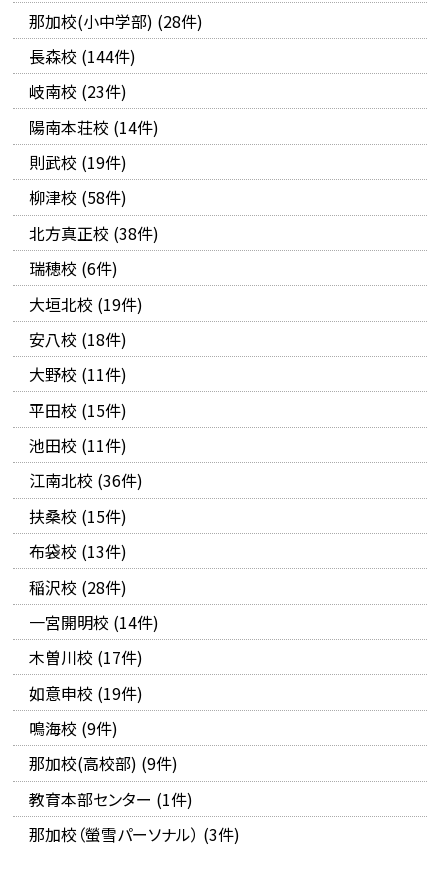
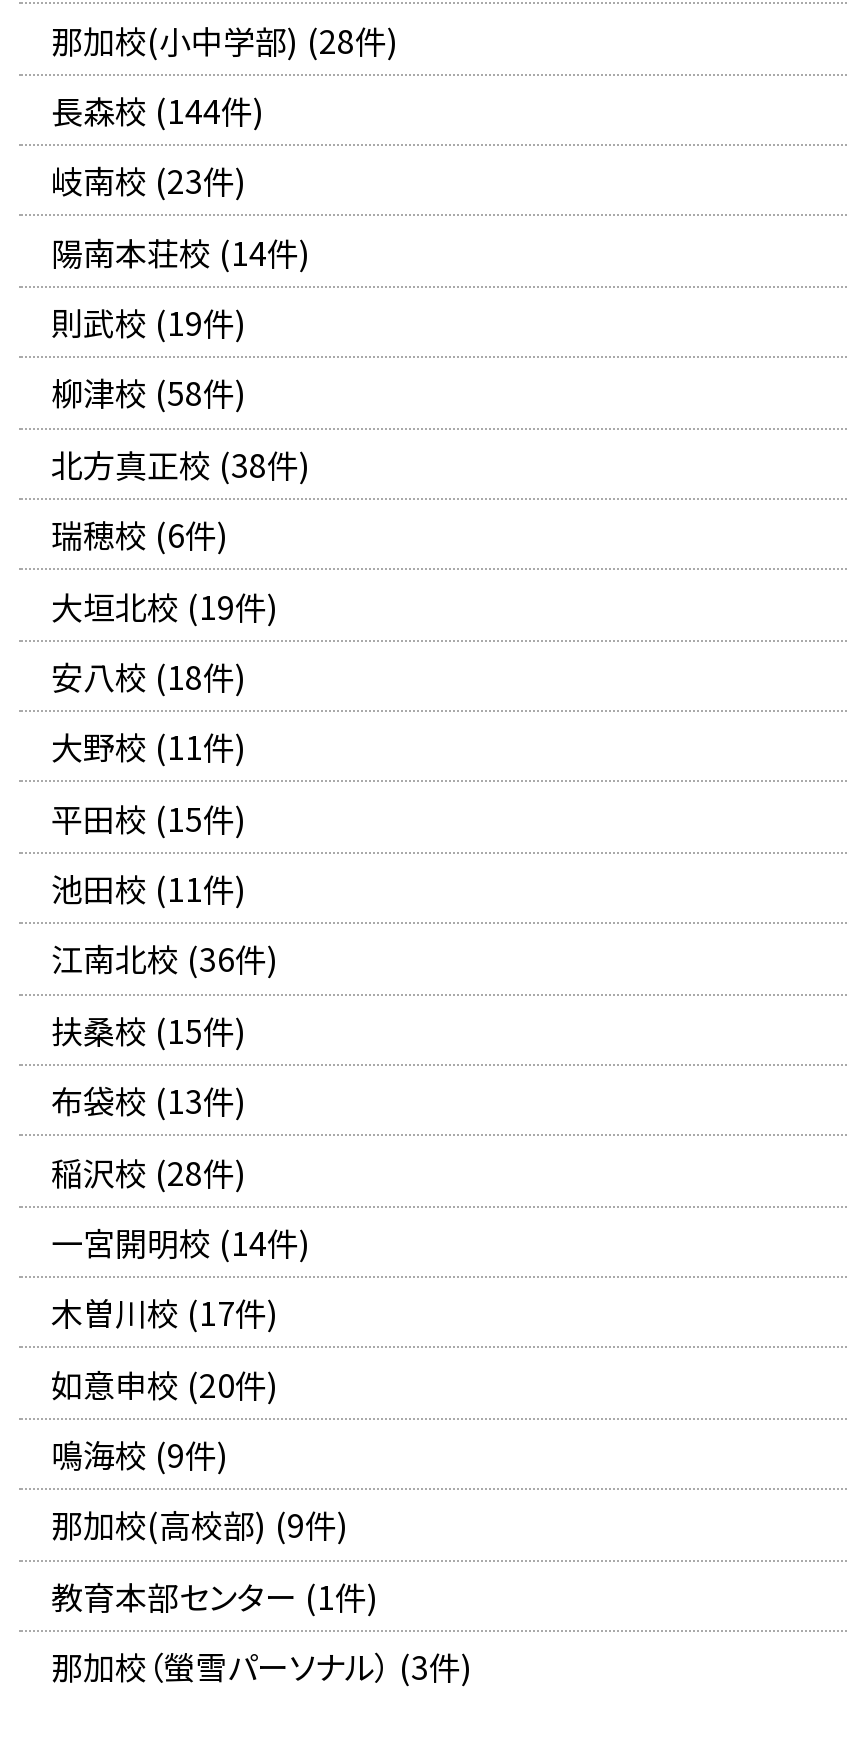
[29,681,143,705] 如意申校 (19件) -> [51,1359,279,1407] 如意申校 (20件)

